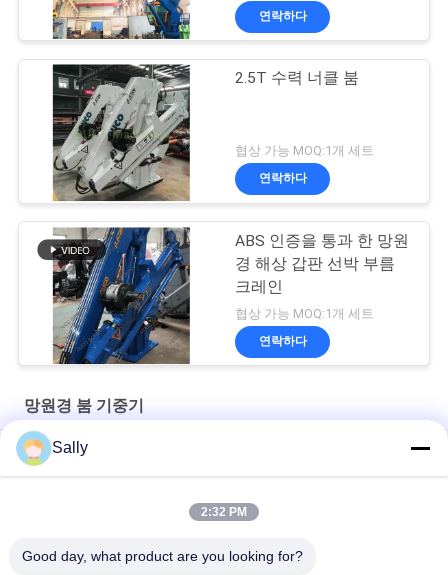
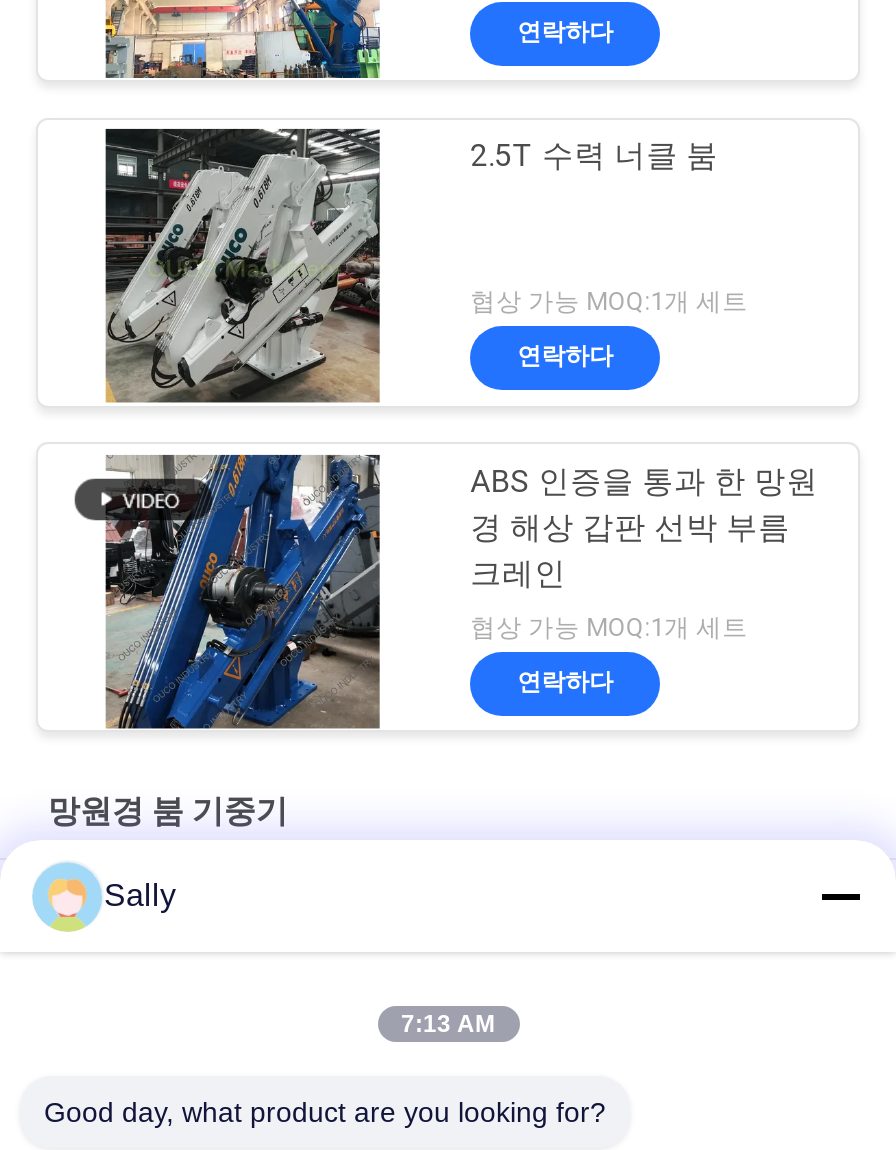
[201,505,247,519] 2:32 PM -> [401,1010,495,1038] 7:13 AM

